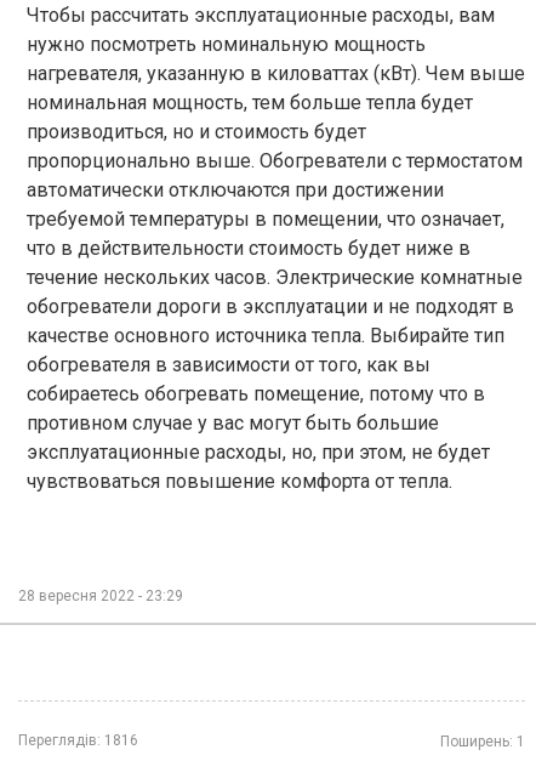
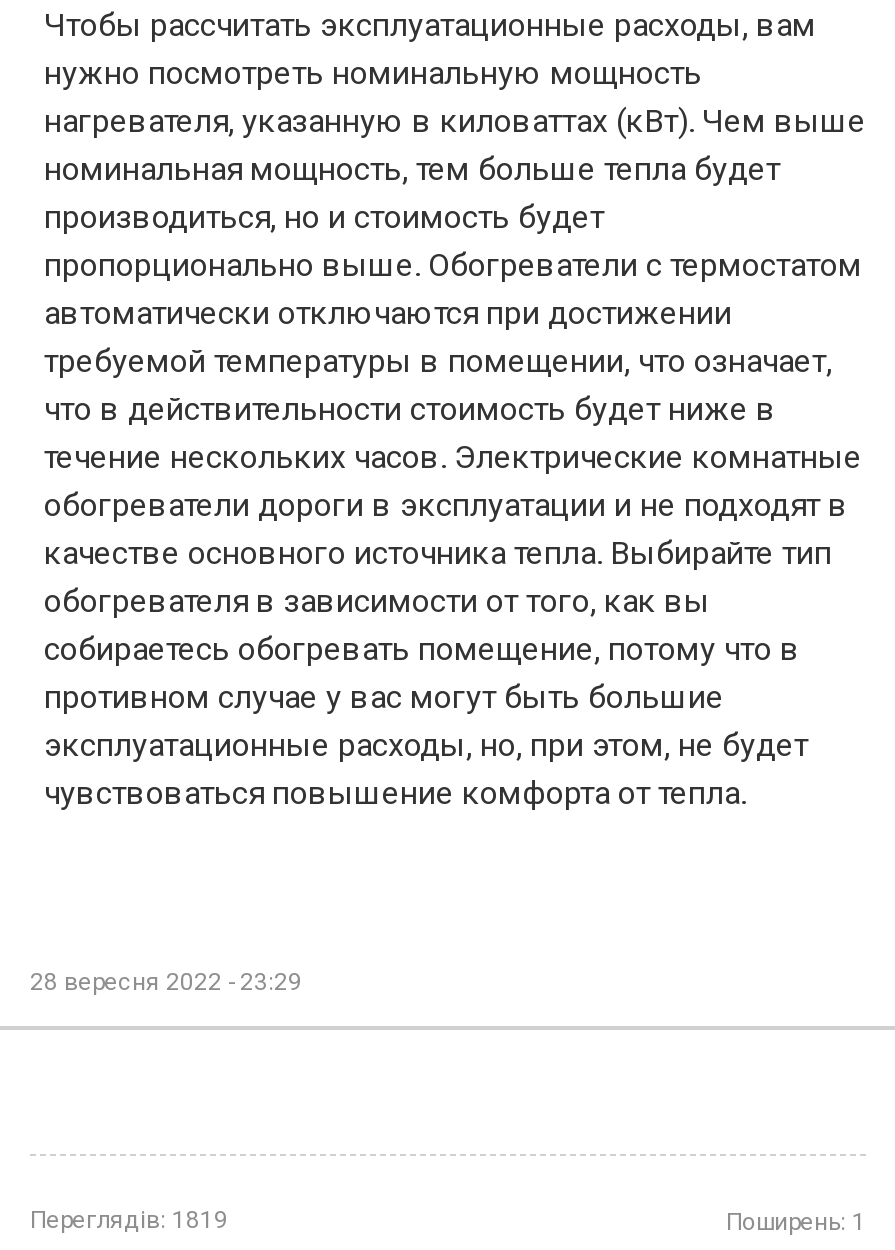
[18,732,138,749] Переглядів: 1816 -> [30,1207,228,1235] Переглядів: 1819

